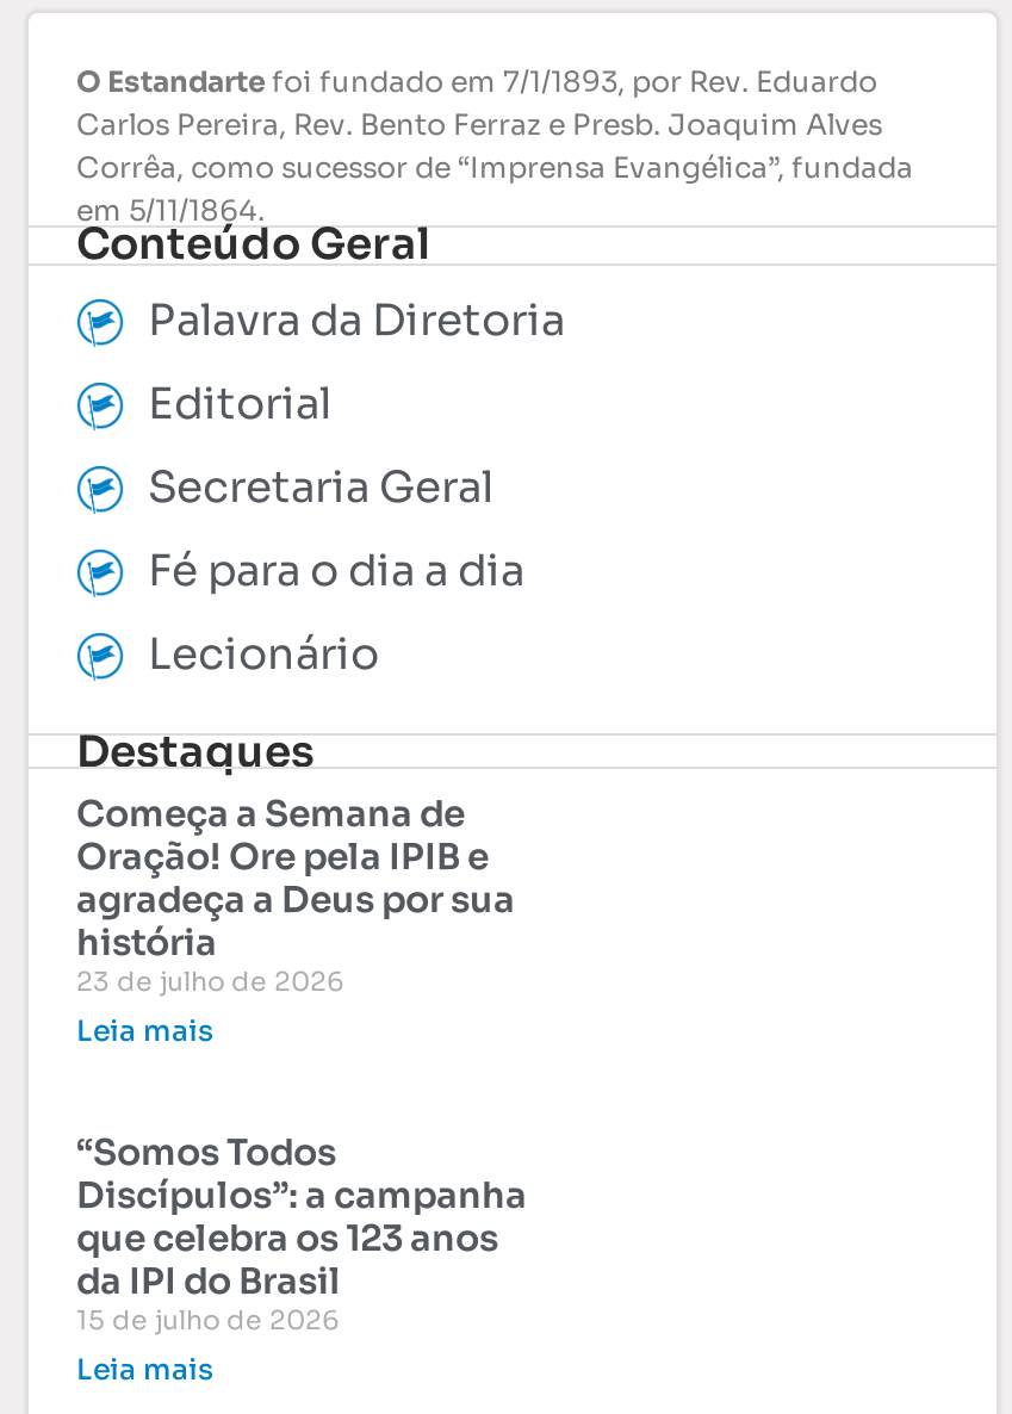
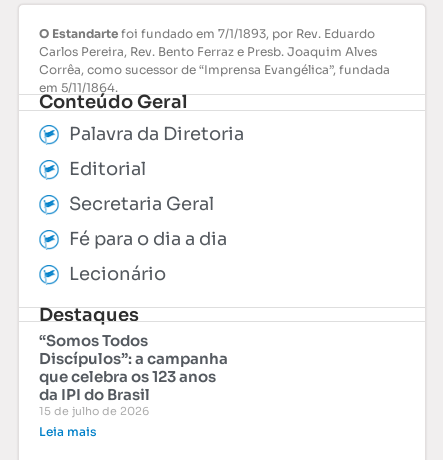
[76,791,515,1049] Começa a Semana de | Oração! Ore pela IPIB e | agradeça a Deus por sua | história | 23 de julho de 2026 | Leia mais -> none

